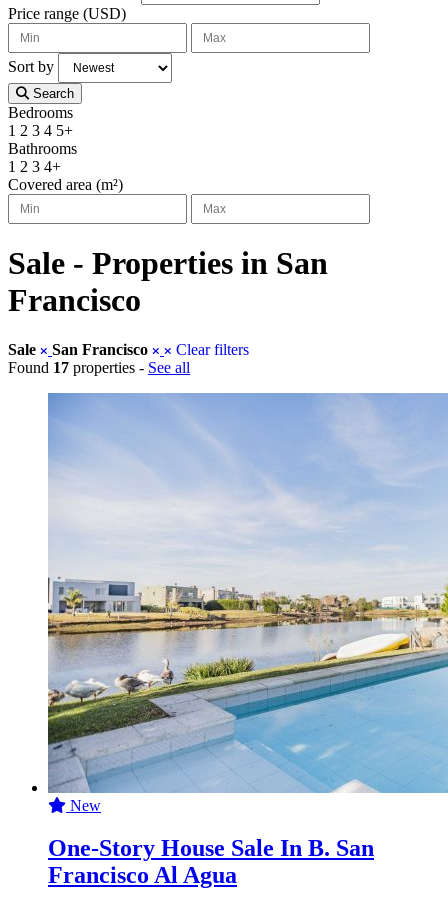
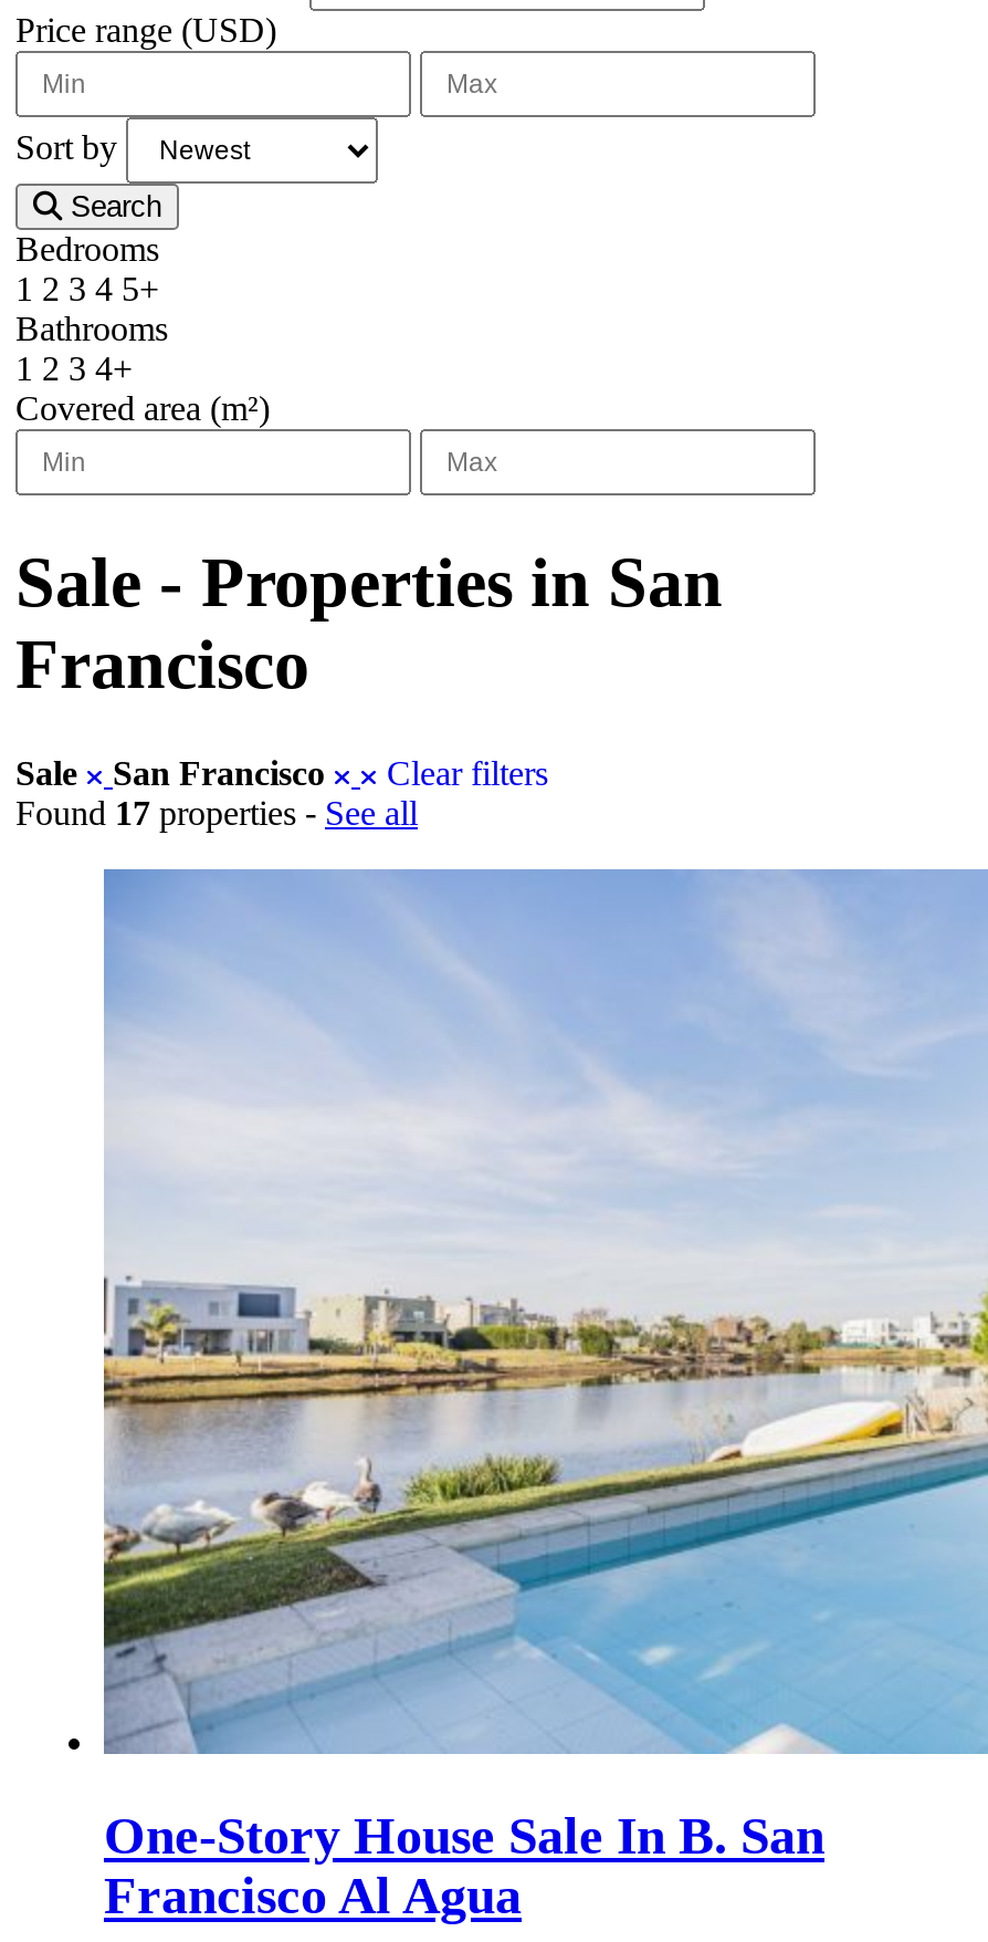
[66,797,101,814] New -> none

